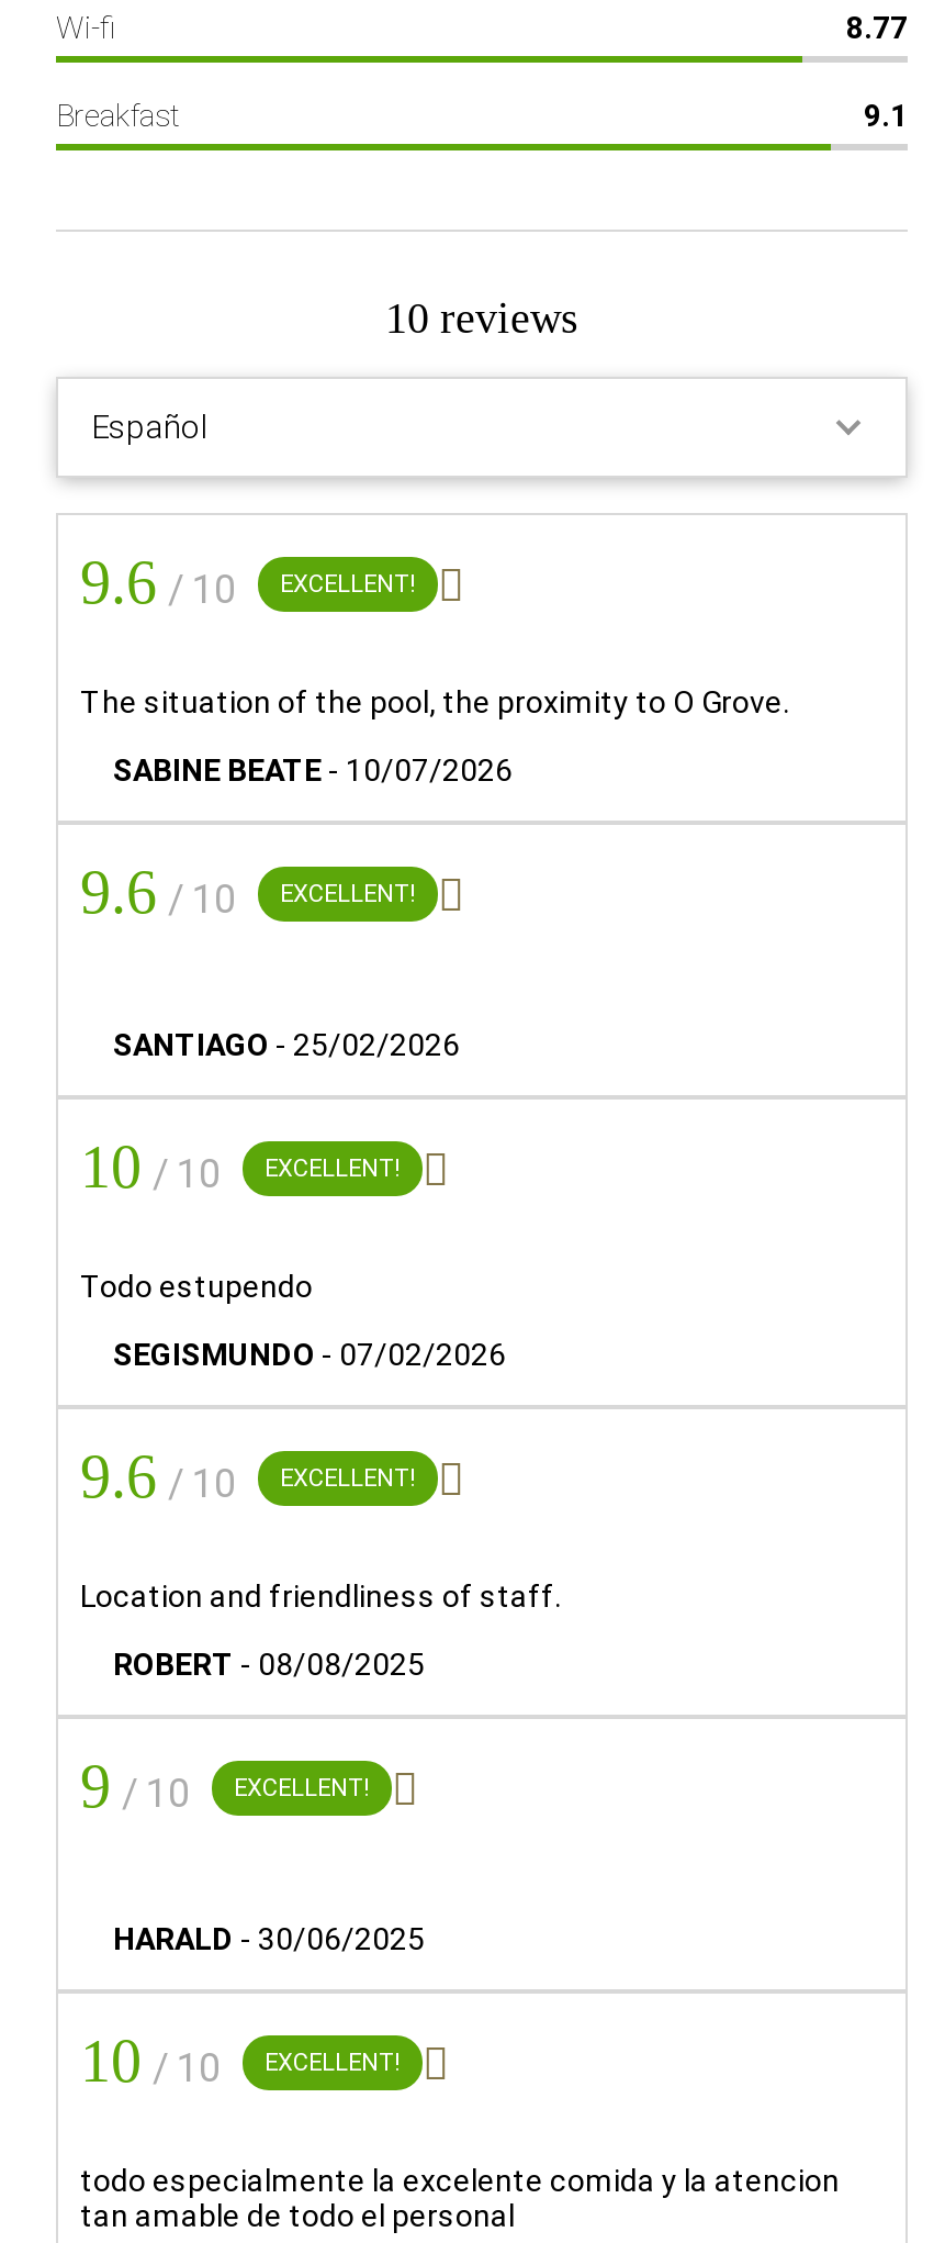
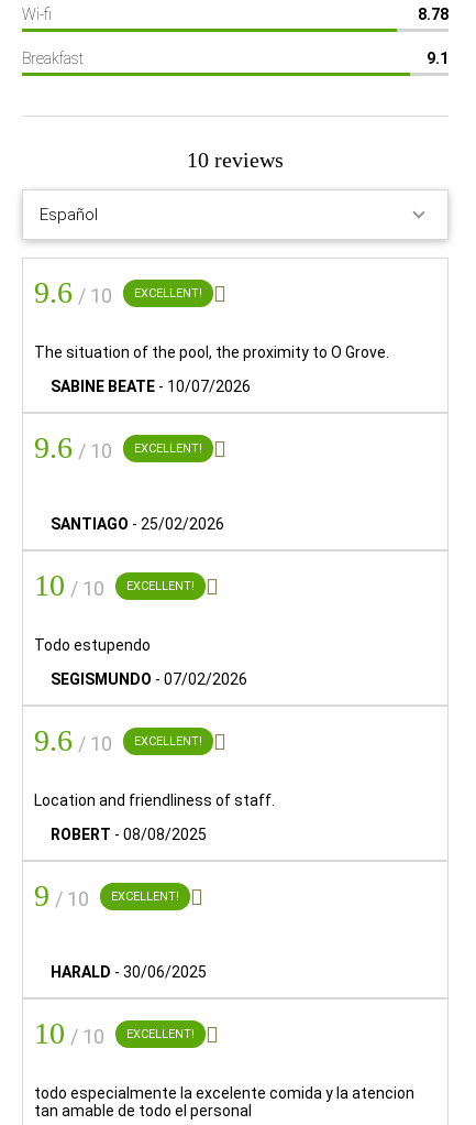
[846,10,908,45] 8.77 -> [418,6,449,23] 8.78

